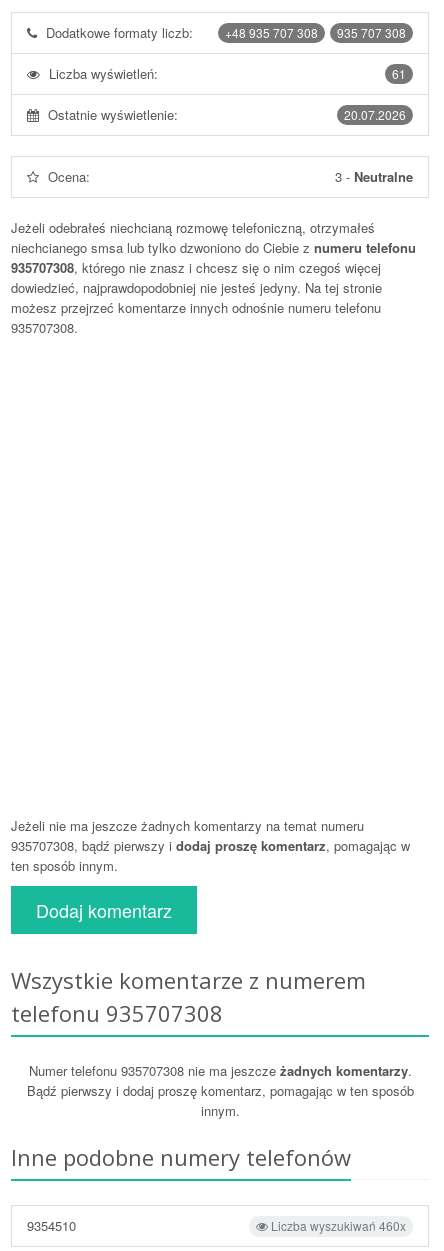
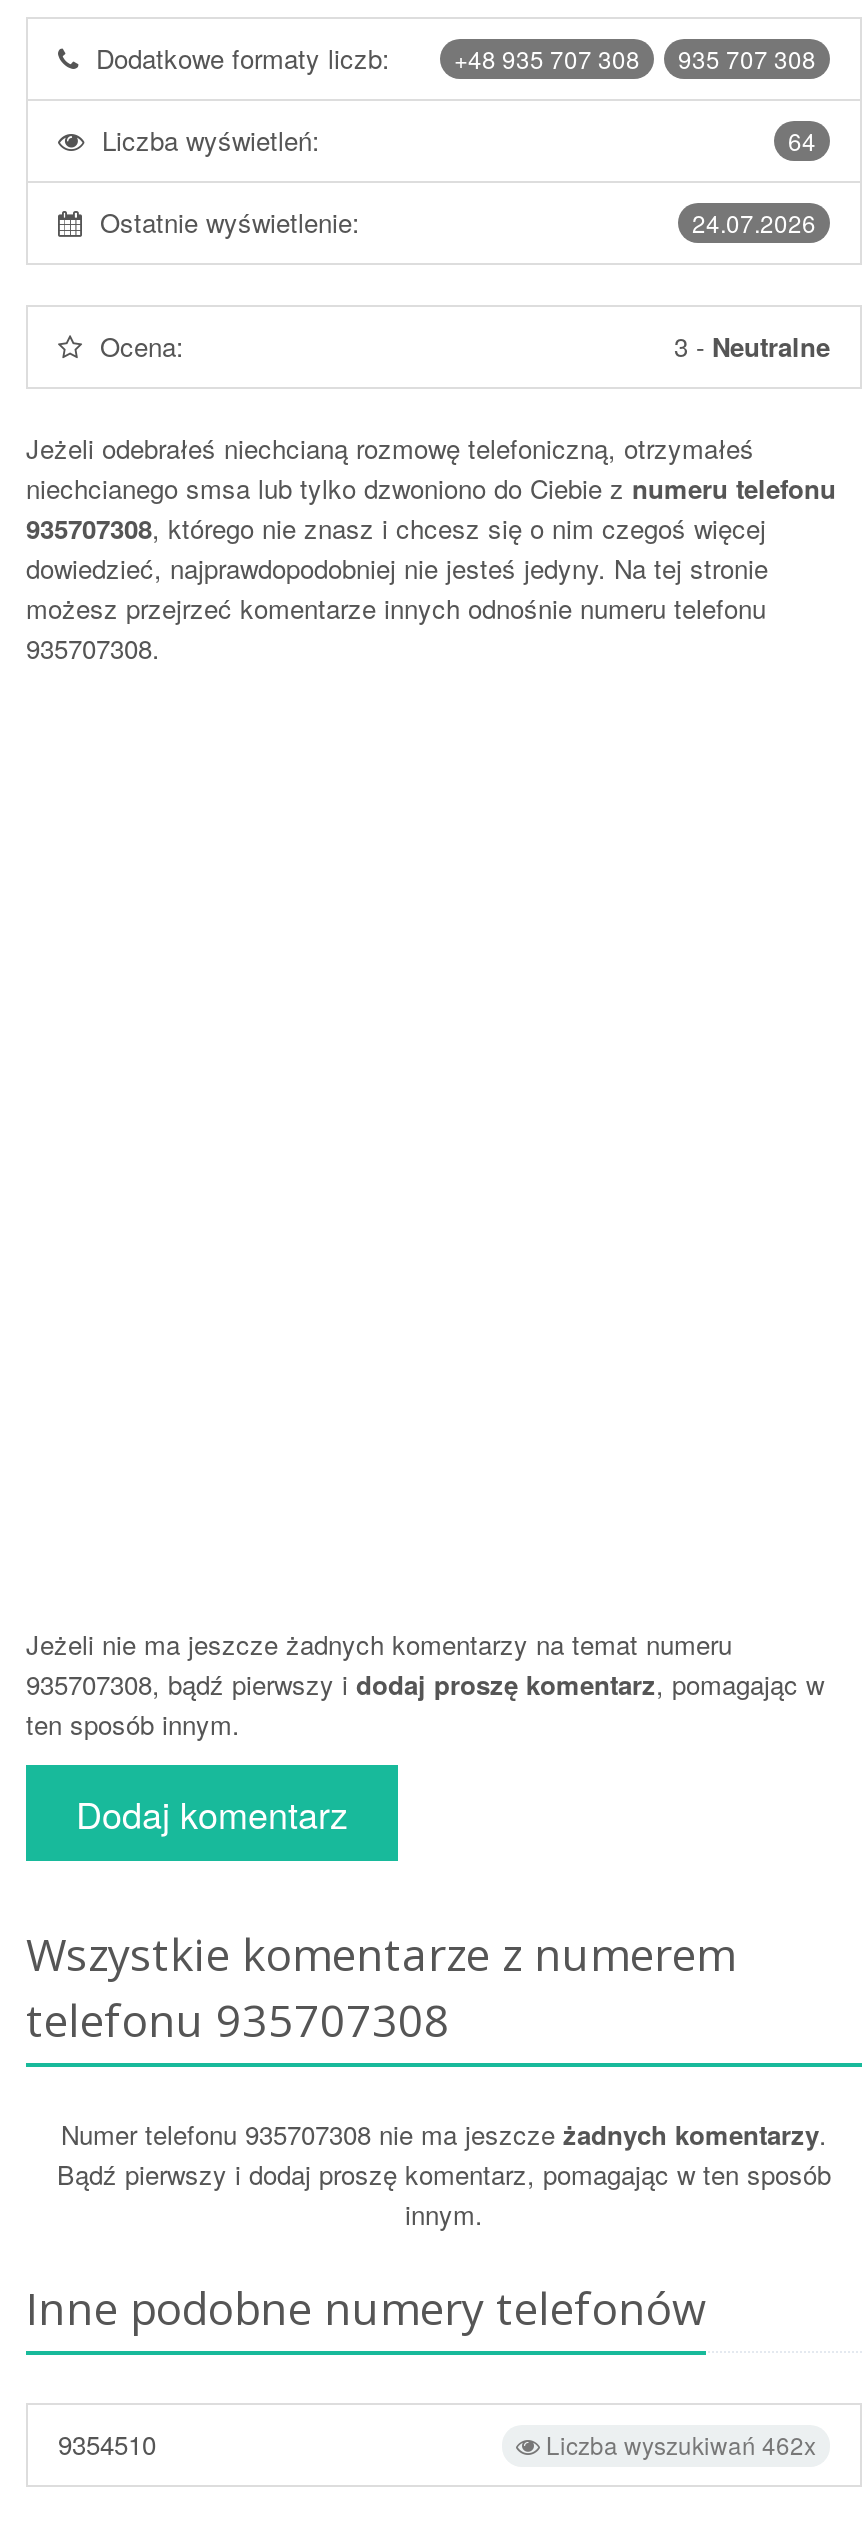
[392,65,406,82] 61 -> [788,123,816,157] 64
[344,106,406,123] 20.07.2026 -> [692,205,816,239] 24.07.2026
[268,1217,406,1234] Liczba wyszukiwań 460x -> [540,2427,816,2461] Liczba wyszukiwań 462x

